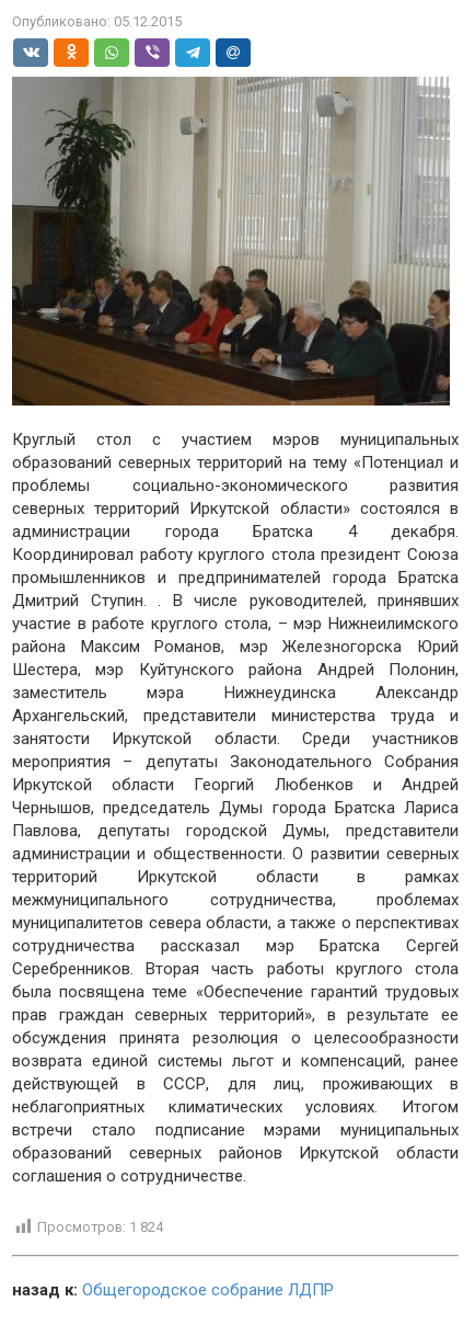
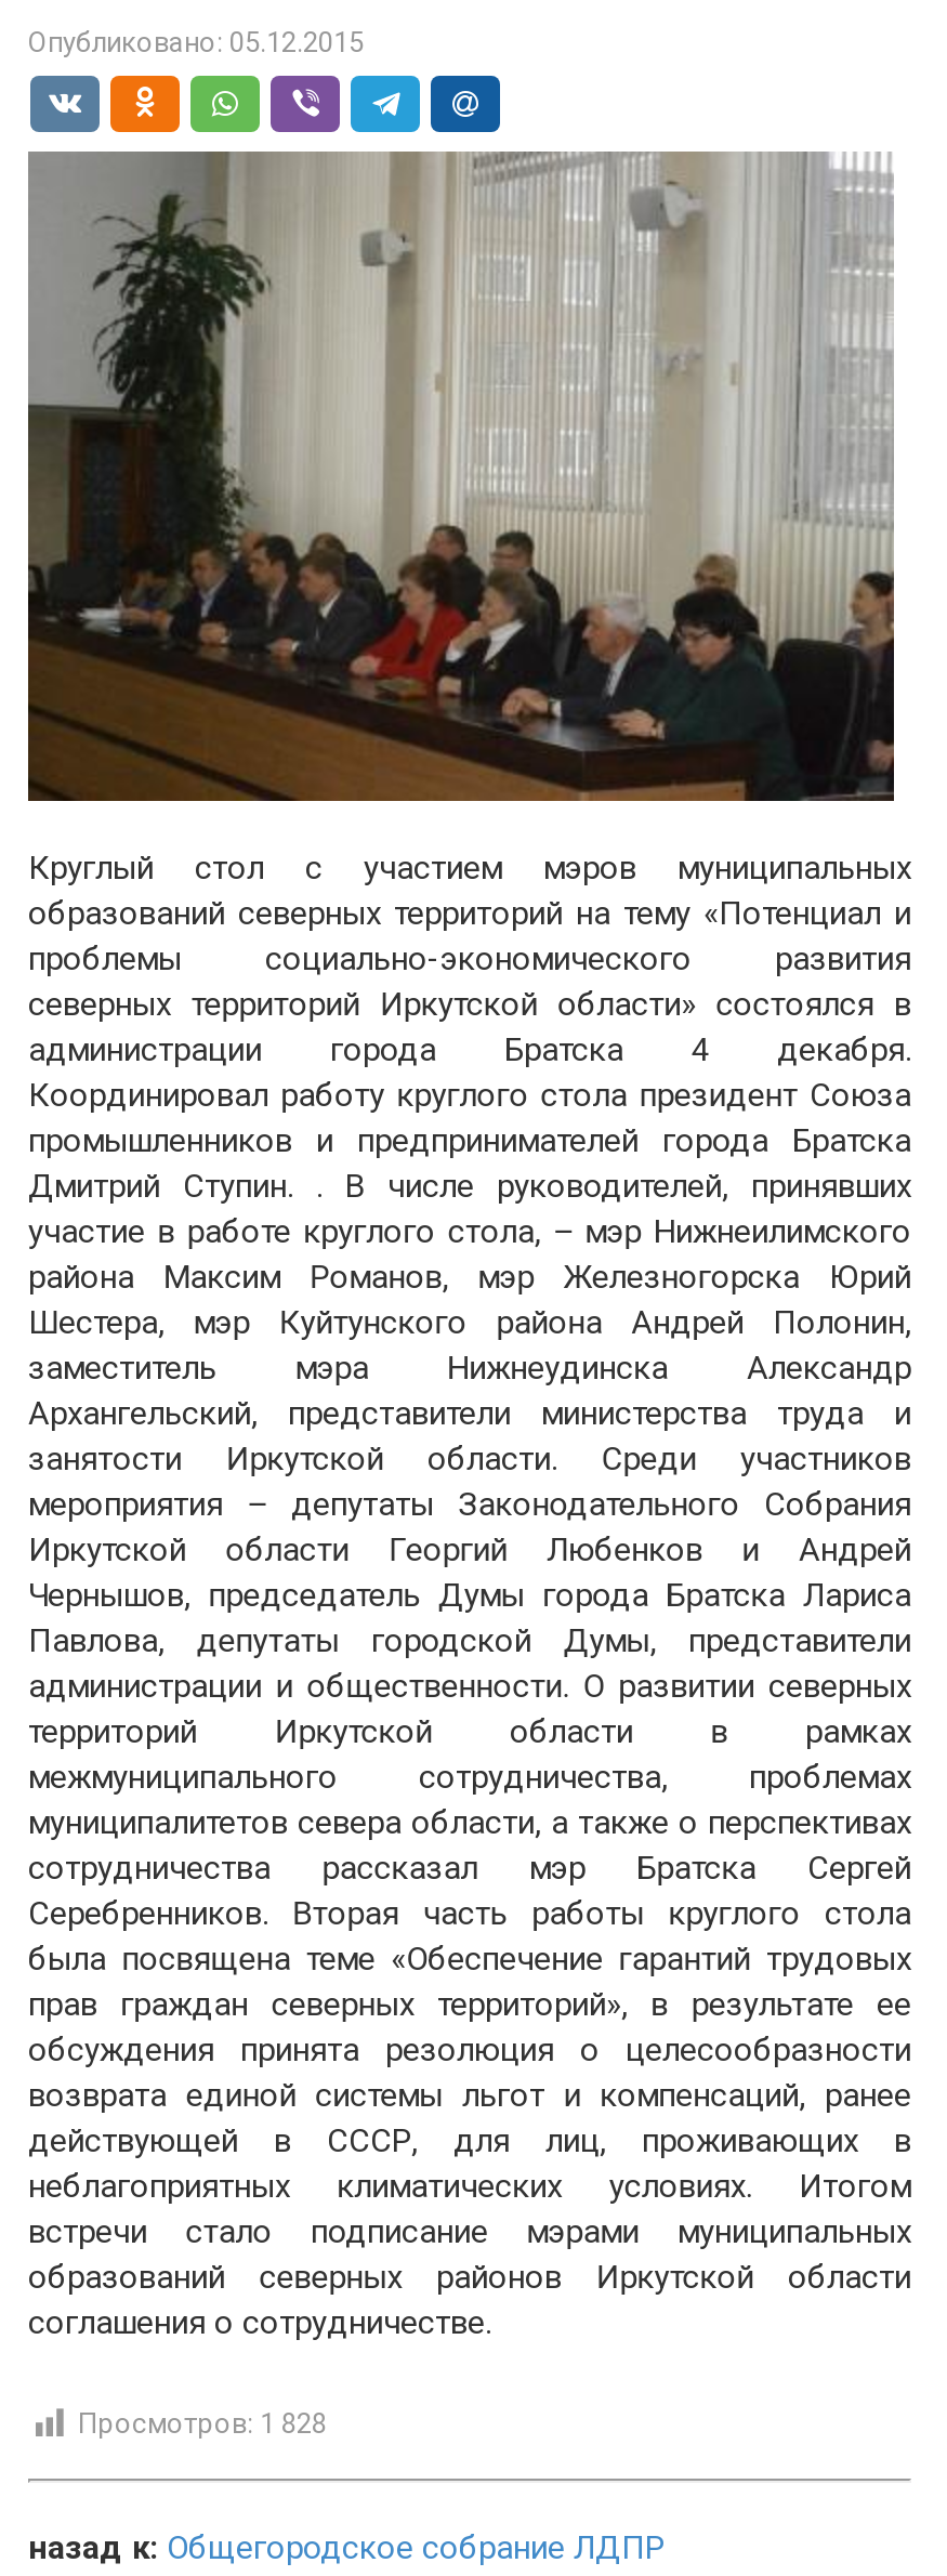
[37,1219,163,1235] Просмотров: 1 824 -> [78,2407,327,2440] Просмотров: 1 828

